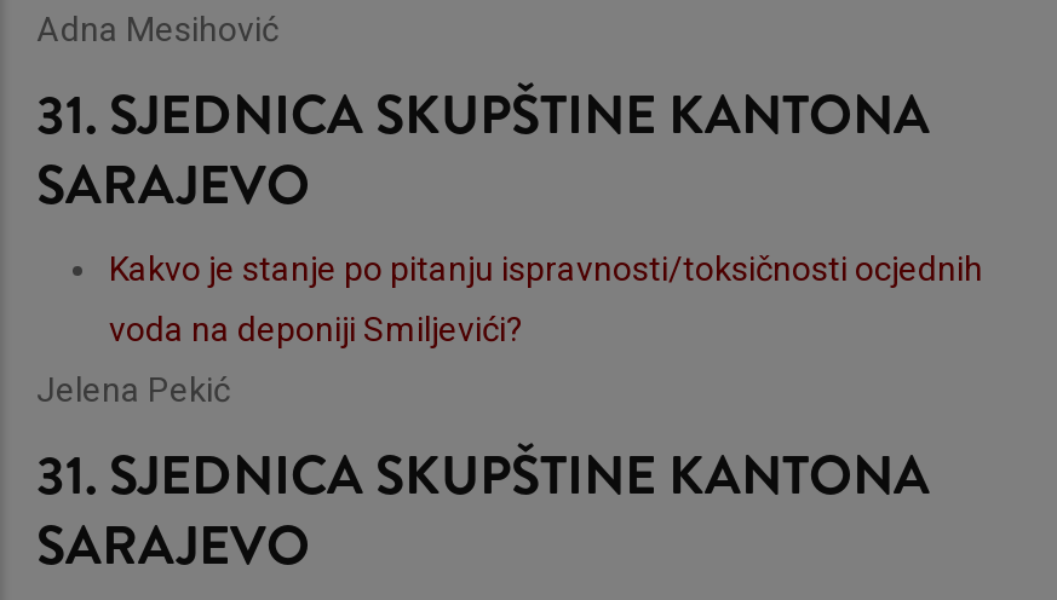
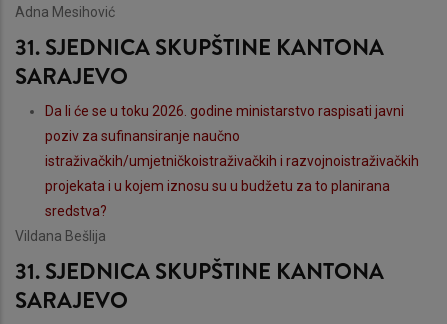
[36,250,983,410] Kakvo je stanje po pitanju ispravnosti/toksičnosti ocjednih | voda na deponiji Smiljevići? | Jelena Pekić -> [15,103,419,244] Da li će se u toku 2026. godine ministarstvo raspisati javni | poziv za sufinansiranje naučno | istraživačkih/umjetničkoistraživačkih i razvojnoistraživačkih | projekata i u kojem iznosu su u budžetu za to planirana | sredstva? | Vildana Bešlija

